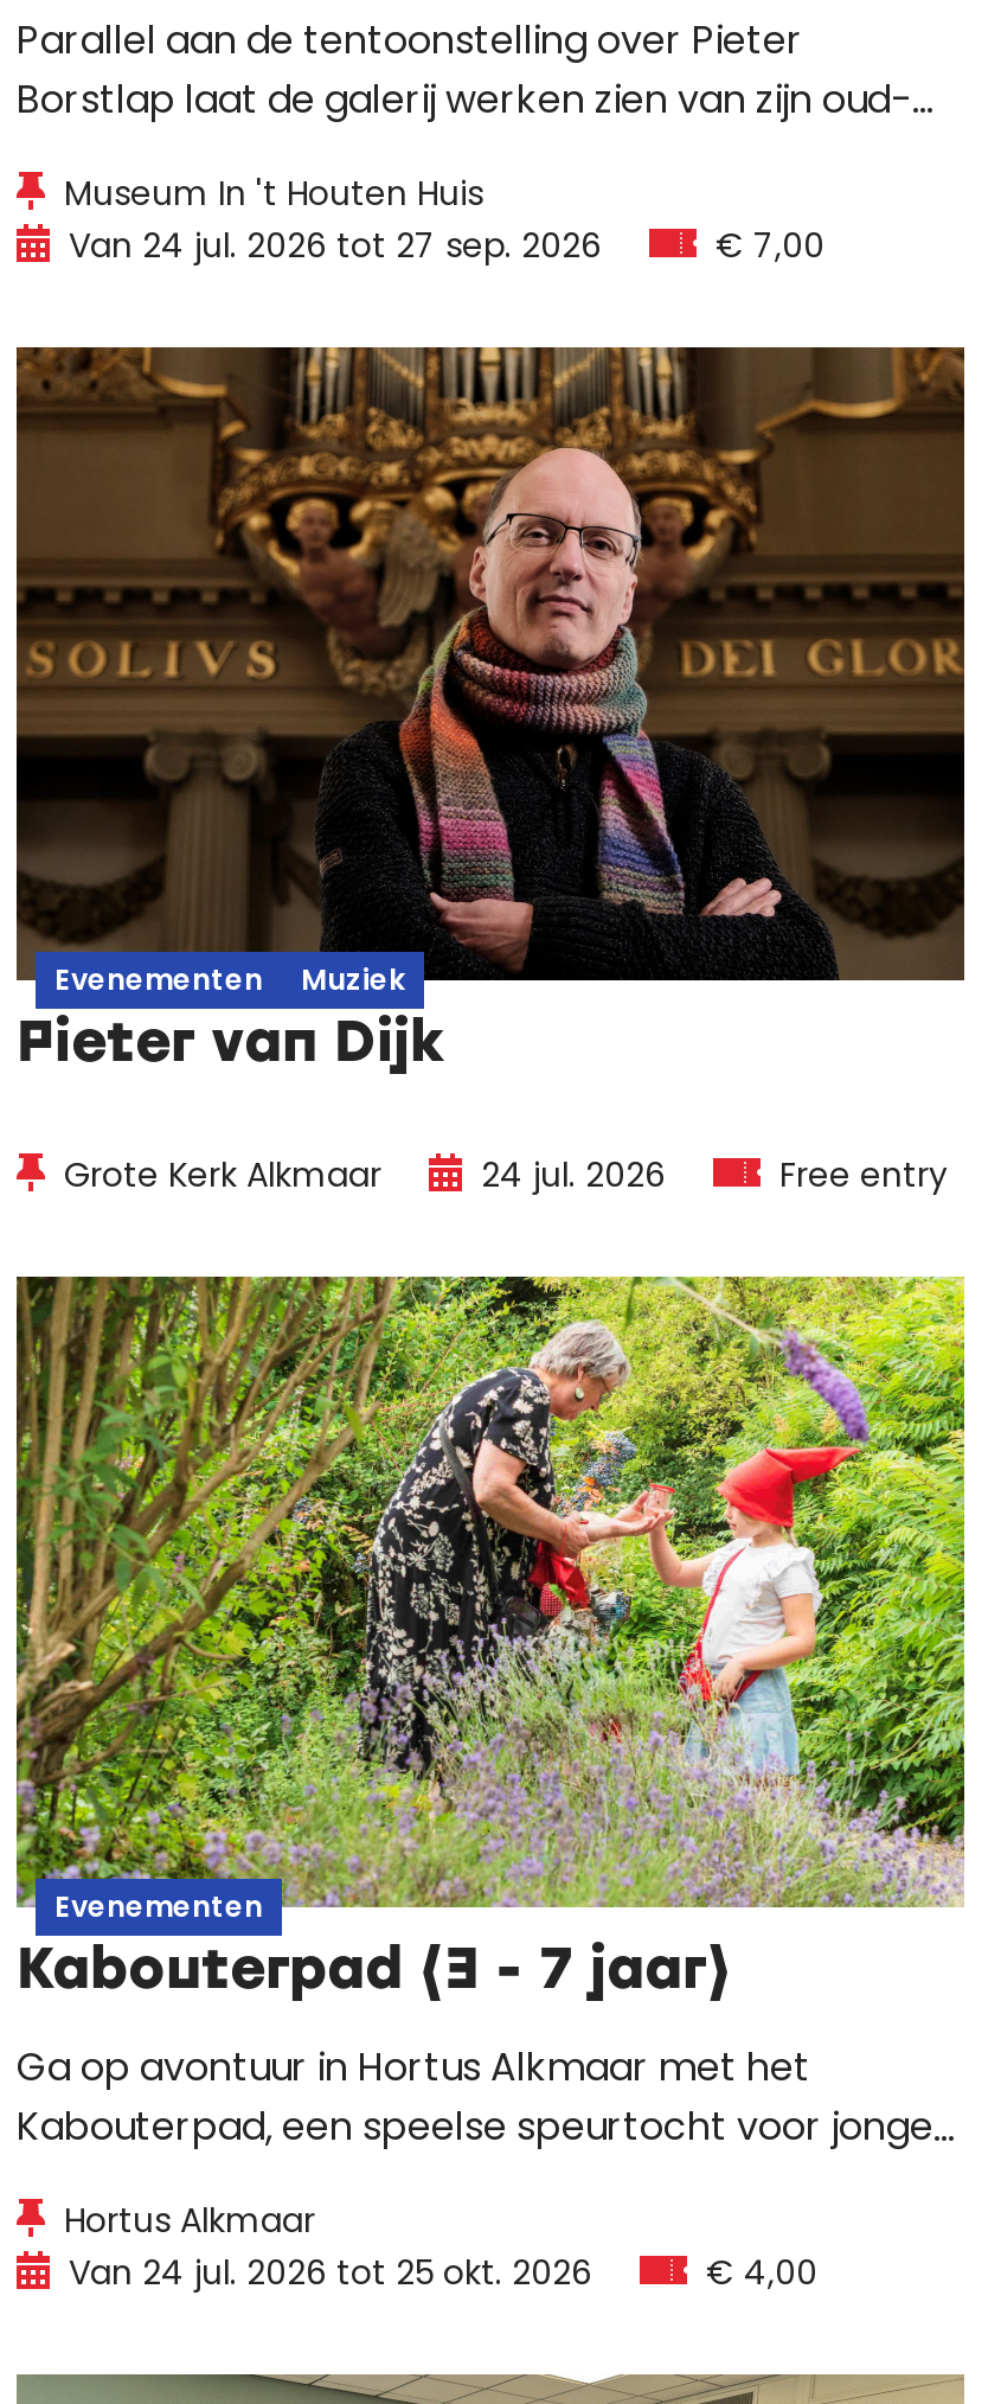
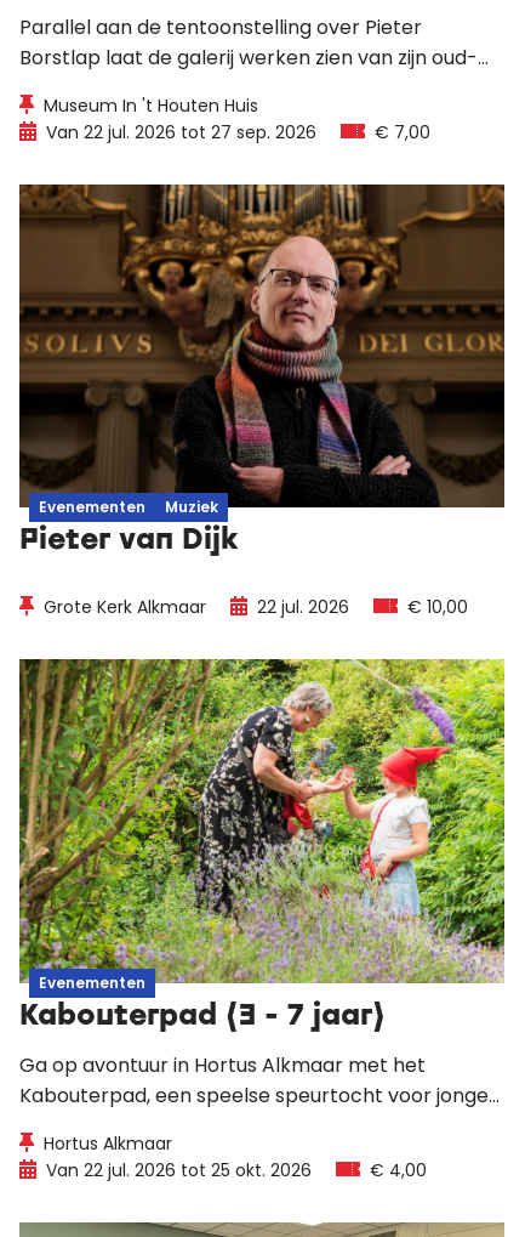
[59,222,602,270] Van 24 jul. 2026 tot 27 sep. 2026 -> [41,120,316,144] Van 22 jul. 2026 tot 27 sep. 2026
[471,1151,948,1198] 24 jul. 2026 | Free entry -> [252,595,468,619] 22 jul. 2026 | € 10,00
[59,2250,592,2297] Van 24 jul. 2026 tot 25 okt. 2026 -> [41,1158,312,1182] Van 22 jul. 2026 tot 25 okt. 2026

